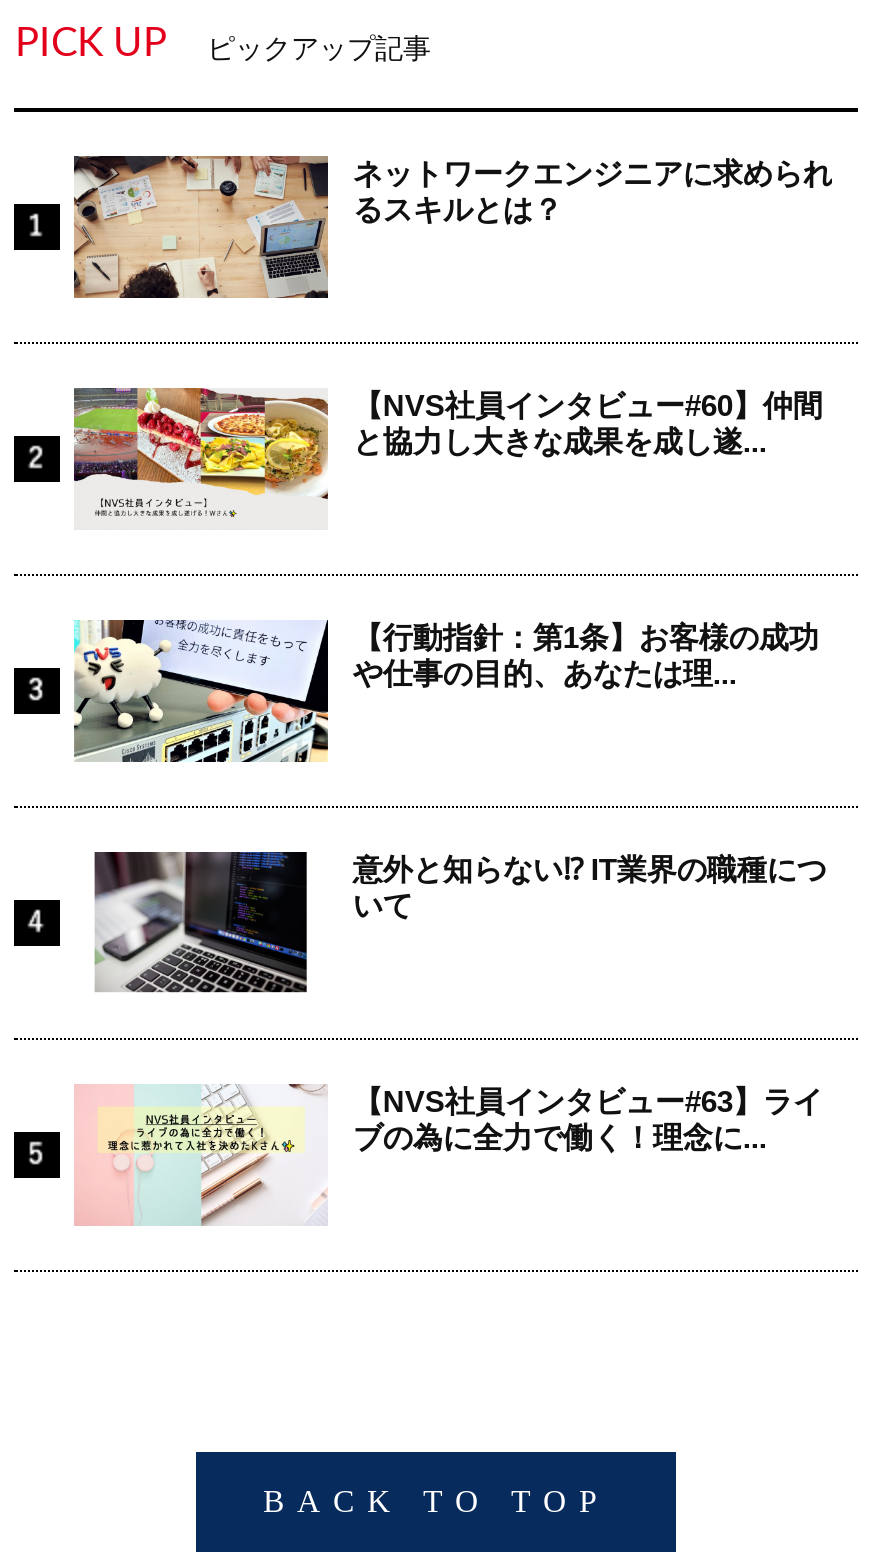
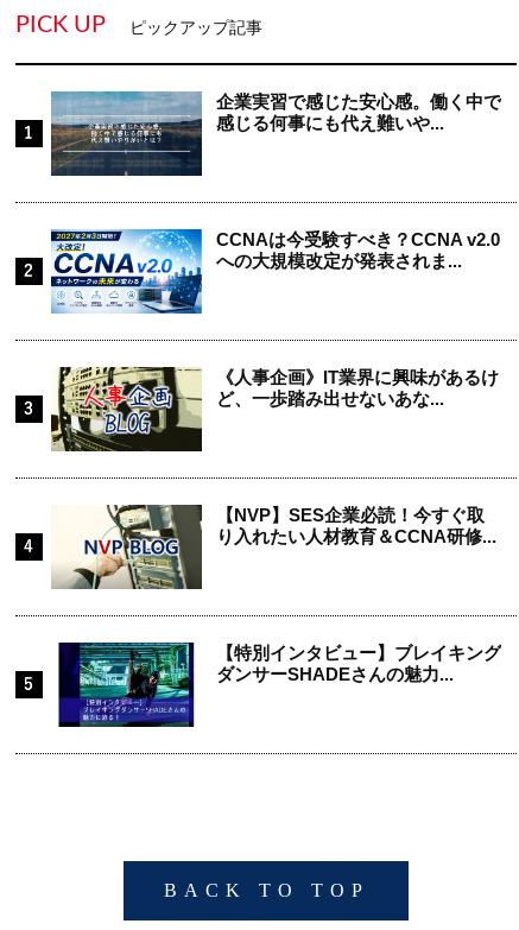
[72,154,833,300] [image] | ネットワークエンジニアに求められ | るスキルとは？ -> [50,90,502,177] [image] | 企業実習で感じた安心感。働く中で | 感じる何事にも代え難いや...
[72,386,823,530] [image] | 【NVS社員インタビュー#60】仲間 | と協力し大きな成果を成し遂... -> [50,228,500,315] [image] | CCNAは今受験すべき？CCNA v2.0 | への大規模改定が発表されま...
[72,618,819,762] [image] | 【行動指針：第1条】お客様の成功 | や仕事の目的、あなたは理... -> [50,366,499,453] [image] | 《人事企画》IT業界に興味があるけ | ど、一歩踏み出せないあな...
[76,850,827,994] [image] | 意外と知らない⁉ IT業界の職種につ | いて -> [51,504,497,590] [image] | 【NVP】SES企業必読！今すぐ取 | り入れたい人材教育＆CCNA研修...
[74,1082,823,1226] [image] | 【NVS社員インタビュー#63】ライ | ブの為に全力で働く！理念に... -> [52,641,502,728] [image] | 【特別インタビュー】ブレイキング | ダンサーSHADEさんの魅力...

